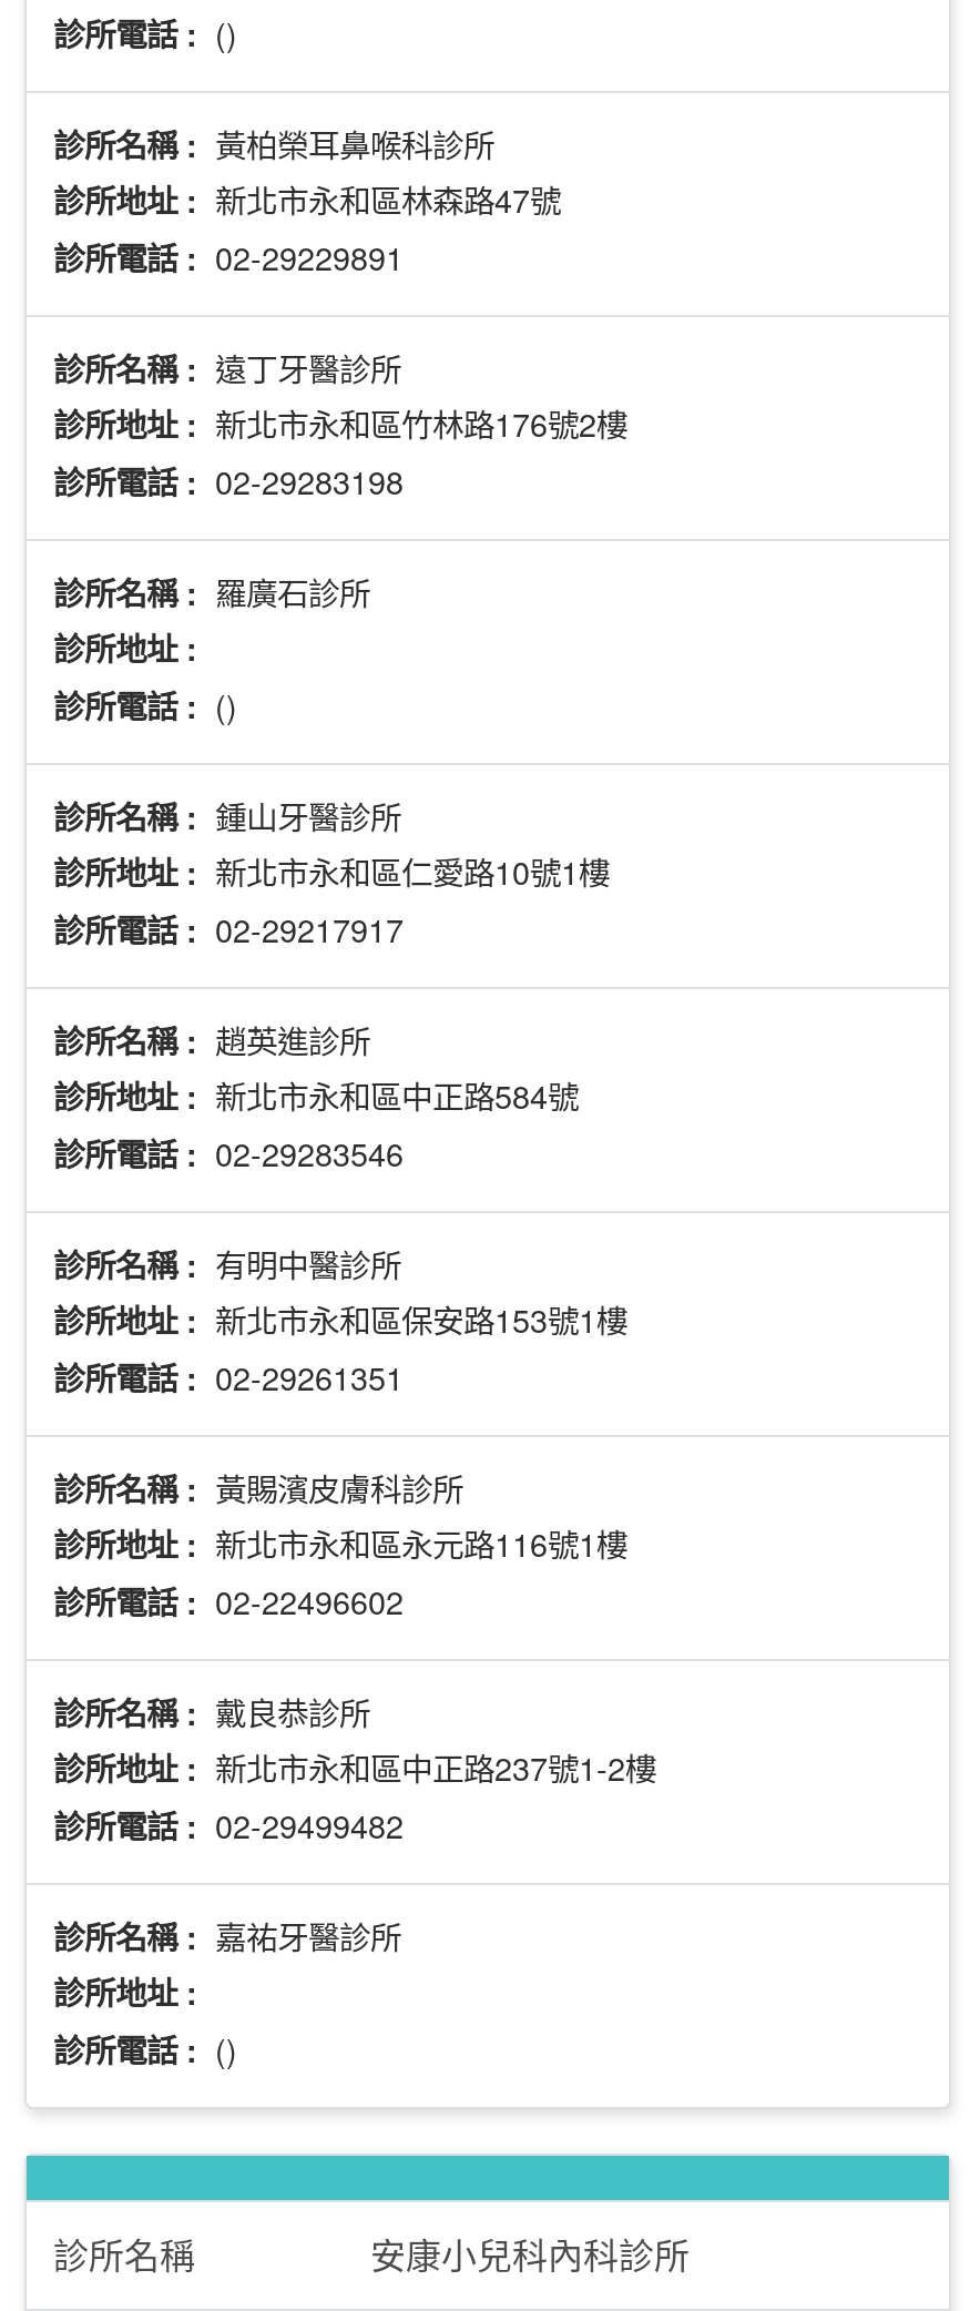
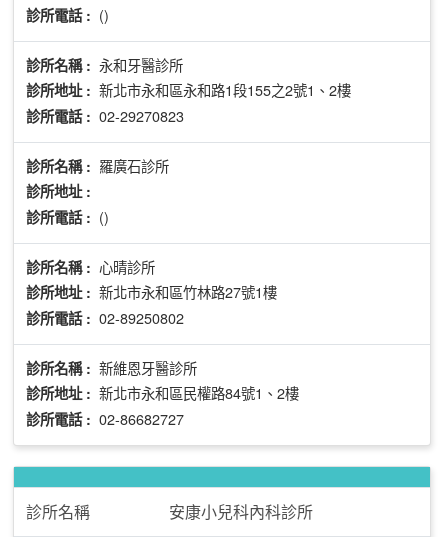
[53,120,627,503] 診所名稱 : 黃柏榮耳鼻喉科診所 | 診所地址 : 新北市永和區林森路47號 | 診所電話 : 02-29229891 | 診所名稱 : 遠丁牙醫診所 | 診所地址 : 新北市永和區竹林路176號2樓 | 診所電話 : 02-29283198 -> [26,54,351,126] 診所名稱 : 永和牙醫診所 | 診所地址 : 新北市永和區永和路1段155之2號1、2樓 | 診所電話 : 02-29270823
[53,792,656,2071] 診所名稱 : 鍾山牙醫診所 | 診所地址 : 新北市永和區仁愛路10號1樓 | 診所電話 : 02-29217917 | 診所名稱 : 趙英進診所 | 診所地址 : 新北市永和區中正路584號 | 診所電話 : 02-29283546 | 診所名稱 : 有明中醫診所 | 診所地址 : 新北市永和區保安路153號1樓 | 診所電話 : 02-29261351 | 診所名稱 : 黃賜濱皮膚科診所 | 診所地址 : 新北市永和區永元路116號1樓 | 診所電話 : 02-22496602 | 診所名稱 : 戴良恭診所 | 診所地址 : 新北市永和區中正路237號1-2樓 | 診所電話 : 02-29499482 | 診所名稱 : 嘉祐牙醫診所 | 診所地址 : | 診所電話 : () -> [26,256,299,429] 診所名稱 : 心晴診所 | 診所地址 : 新北市永和區竹林路27號1樓 | 診所電話 : 02-89250802 | 診所名稱 : 新維恩牙醫診所 | 診所地址 : 新北市永和區民權路84號1、2樓 | 診所電話 : 02-86682727

